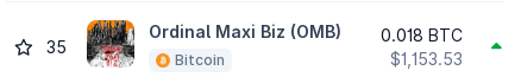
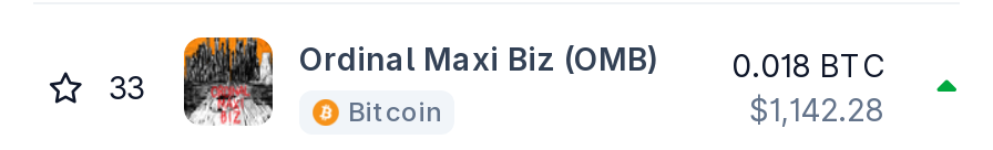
[46,36,67,56] 35 -> [109,68,144,105] 33
[390,48,463,68] $1,153.53 -> [749,90,884,127] $1,142.28

